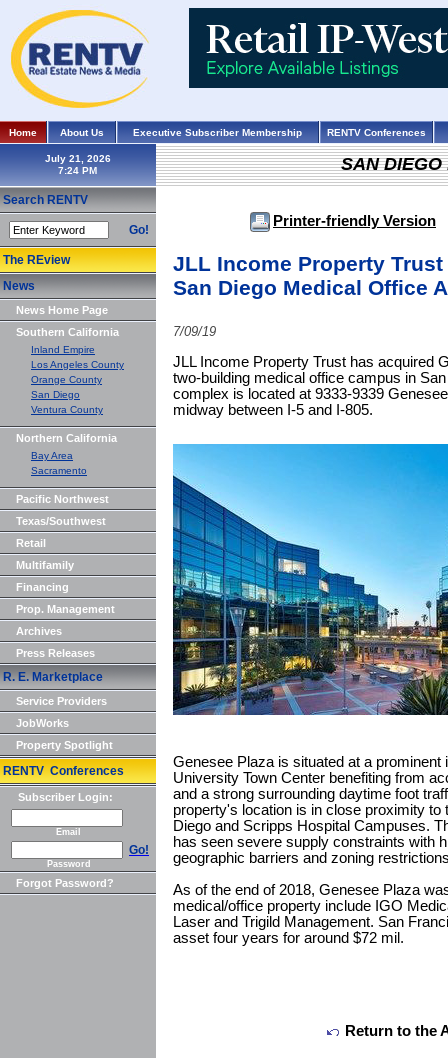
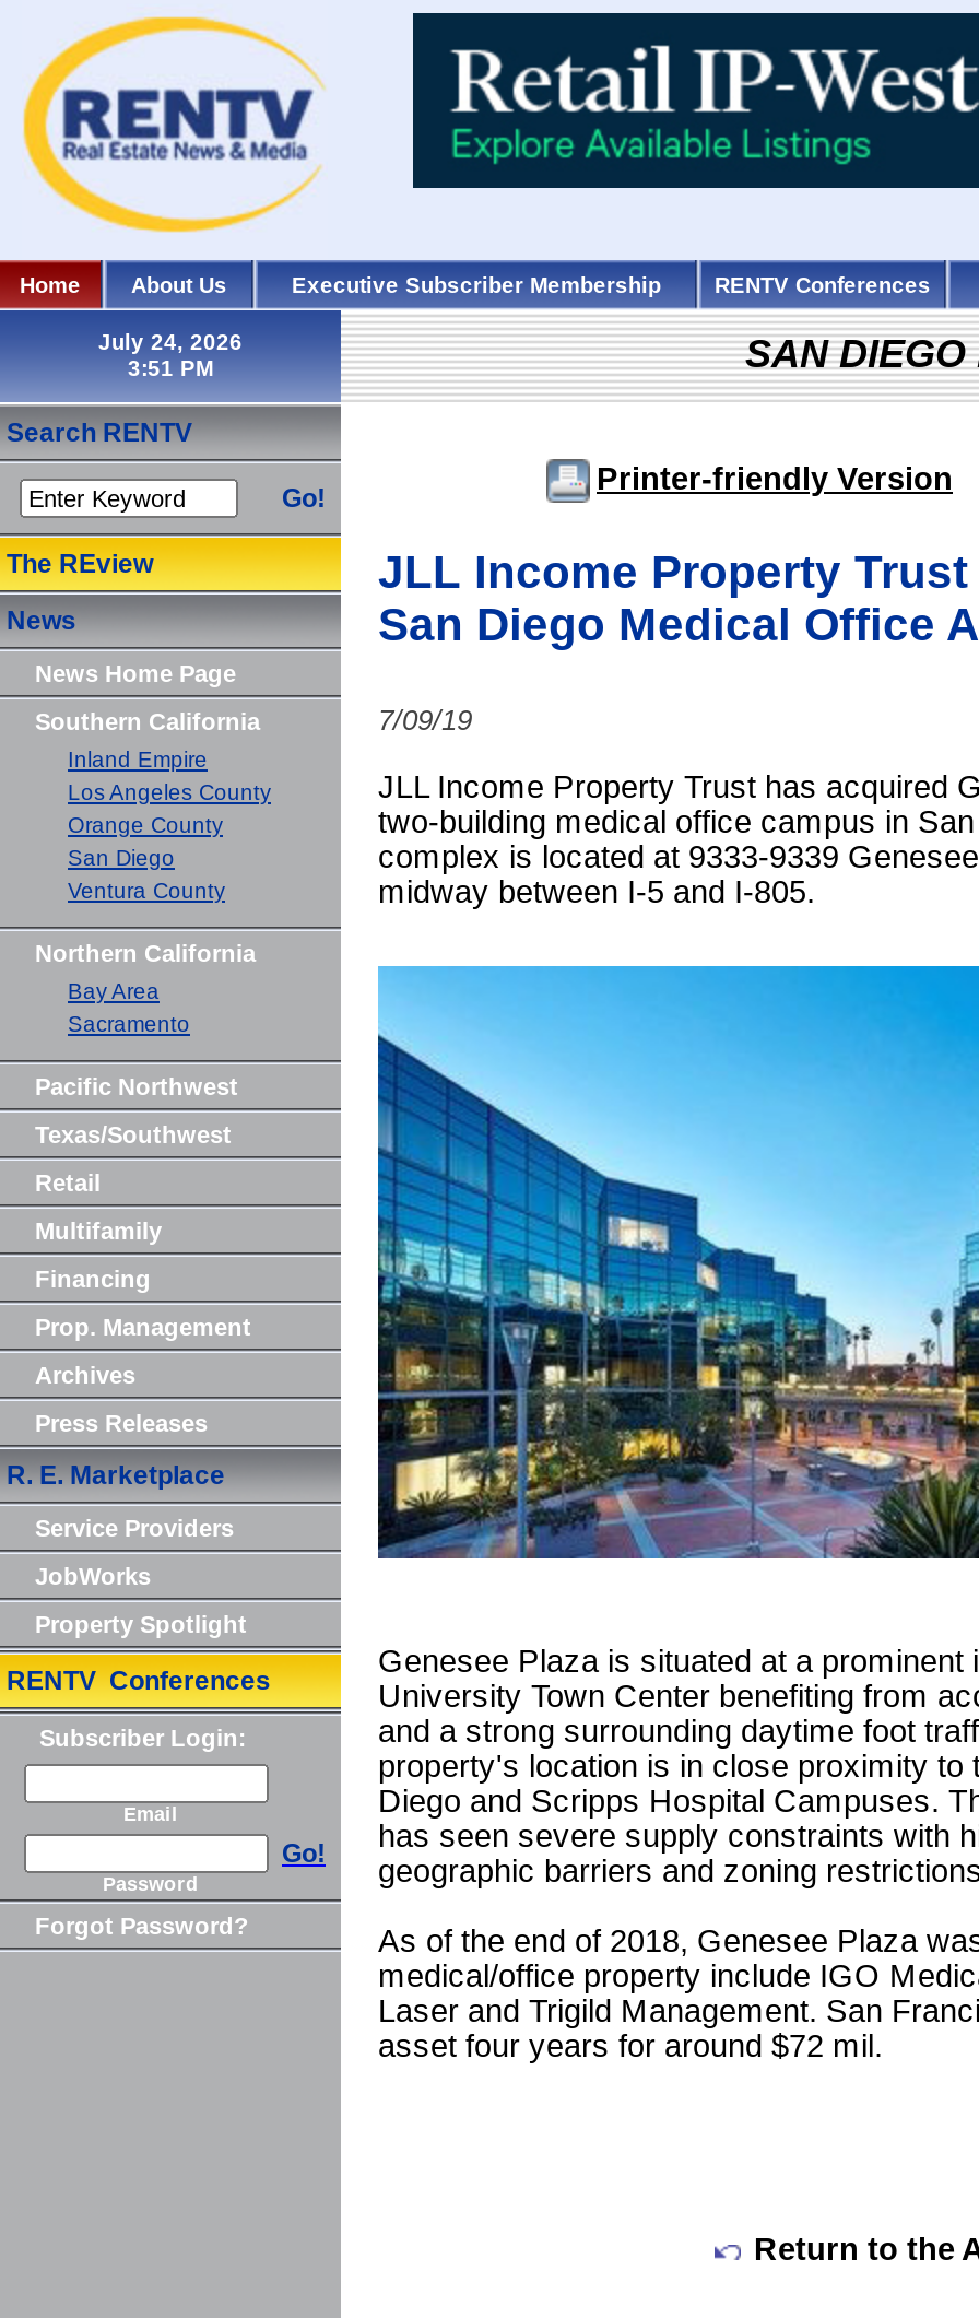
[45,153,111,164] July 21, 2026 -> [98,330,243,354] July 24, 2026

